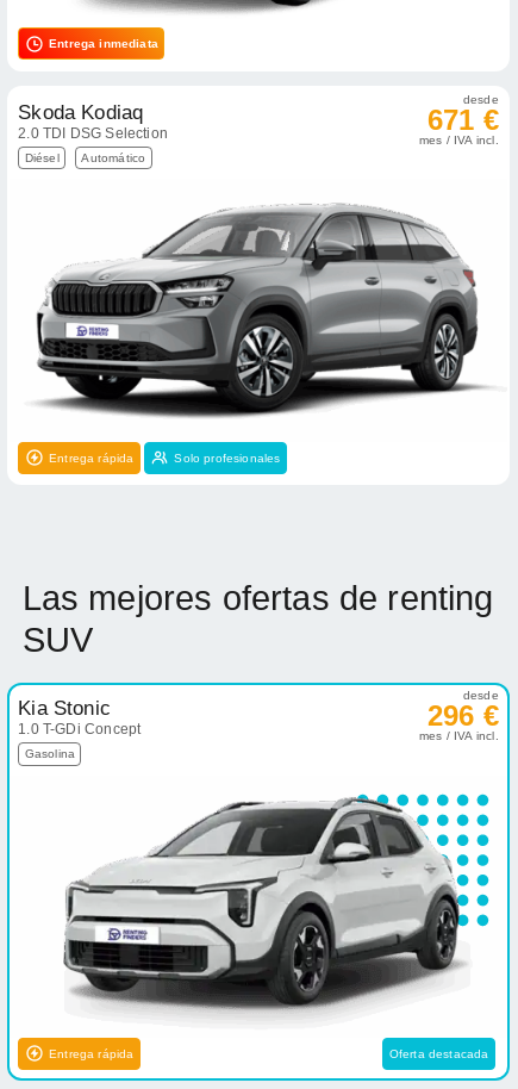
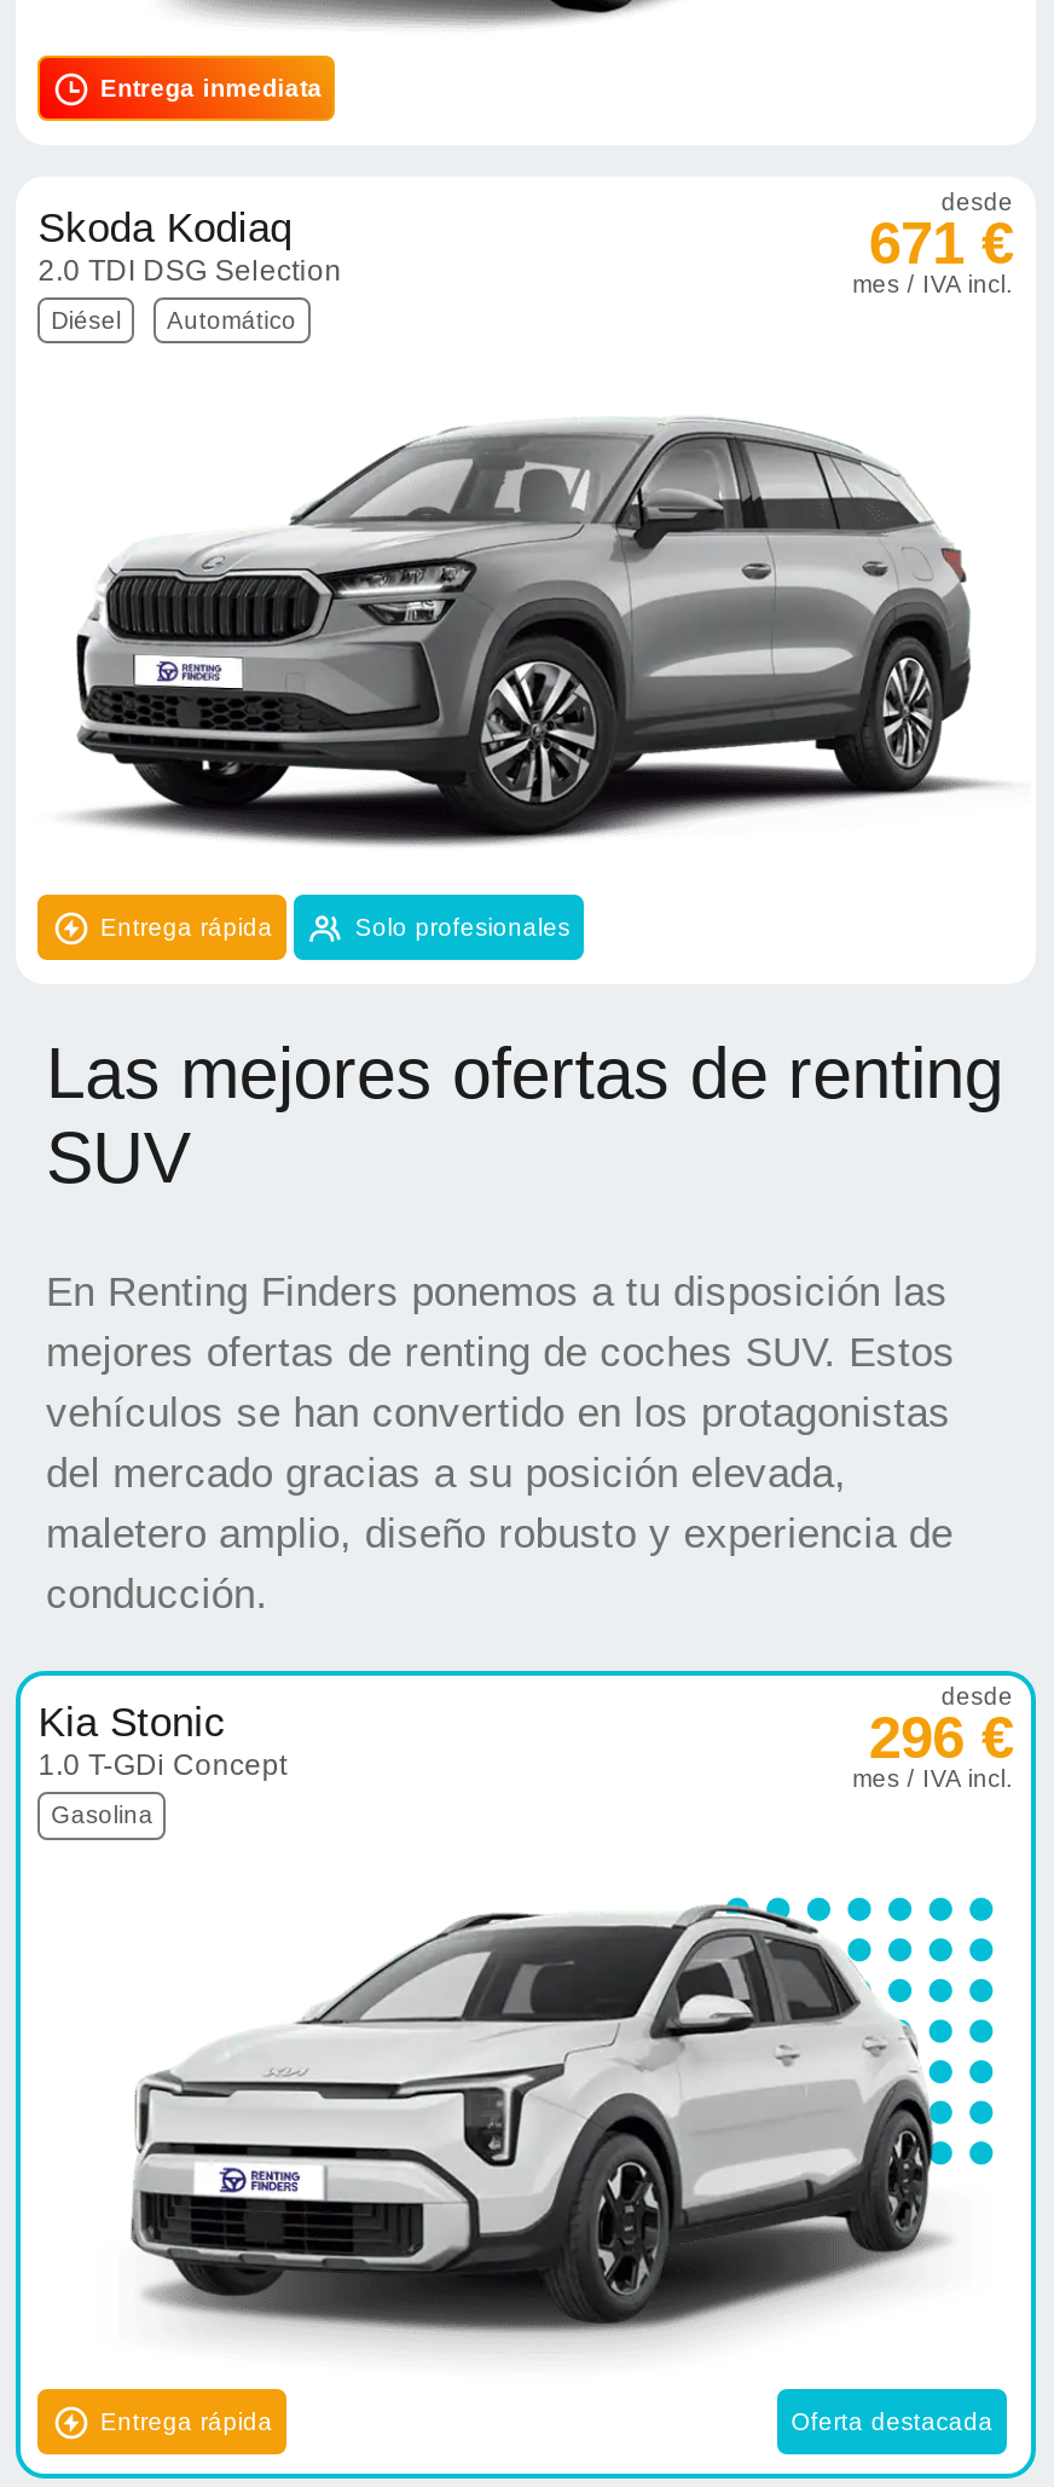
moved [22,577,494,658] -> [46,1032,1003,1196]: Las mejores ofertas de renting | SUV
none -> [46,1268,955,1616] En Renting Finders ponemos a tu disposición las | mejores ofertas de renting de coches SUV. Estos | vehículos se han convertido en los protagonistas | del mercado gracias a su posición elevada, | maletero amplio, diseño robusto y experiencia de | conducción.

